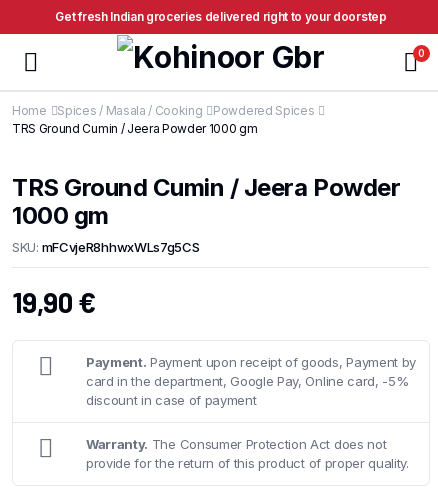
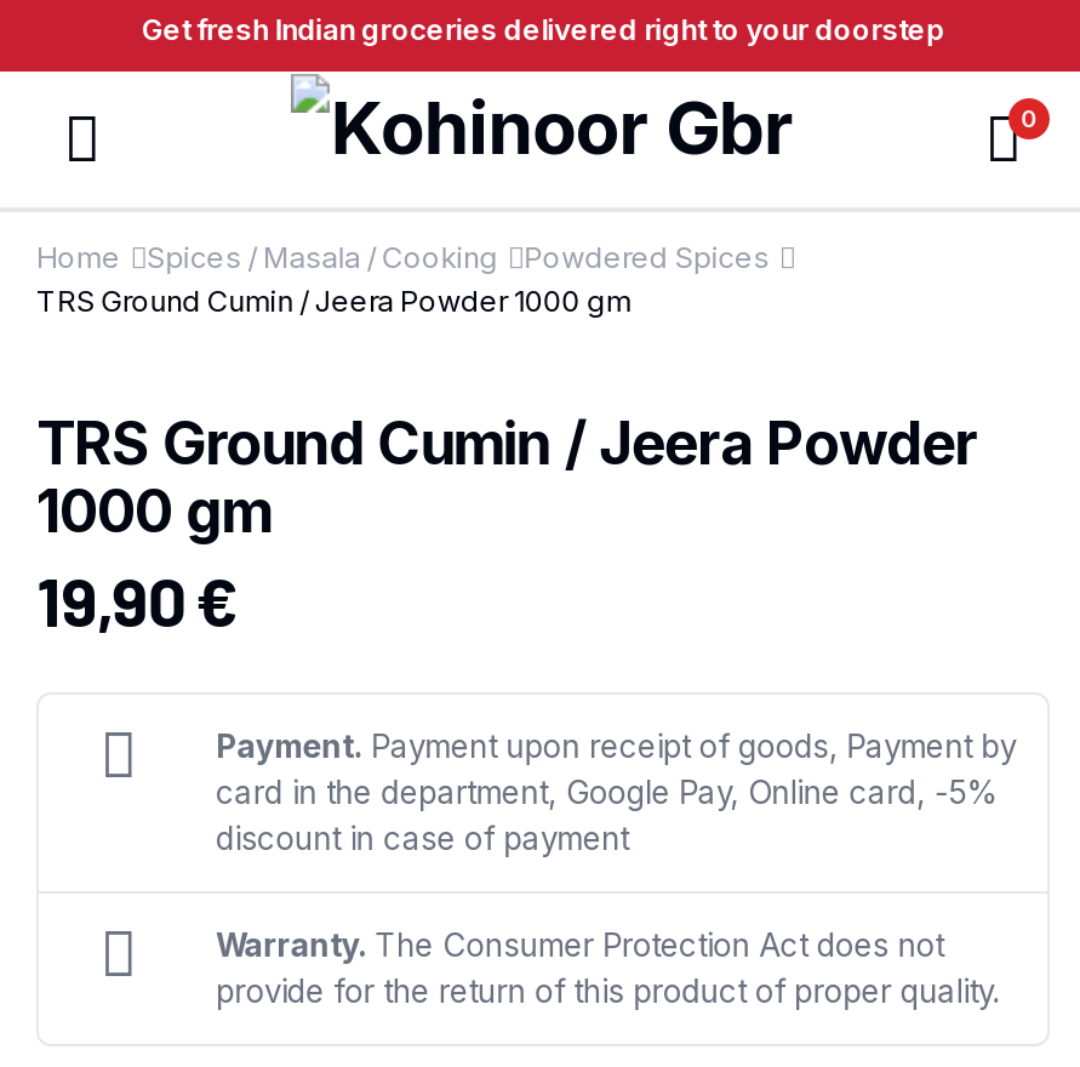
[12,239,199,255] SKU: mFCvjeR8hhwxWLs7g5CS -> none

